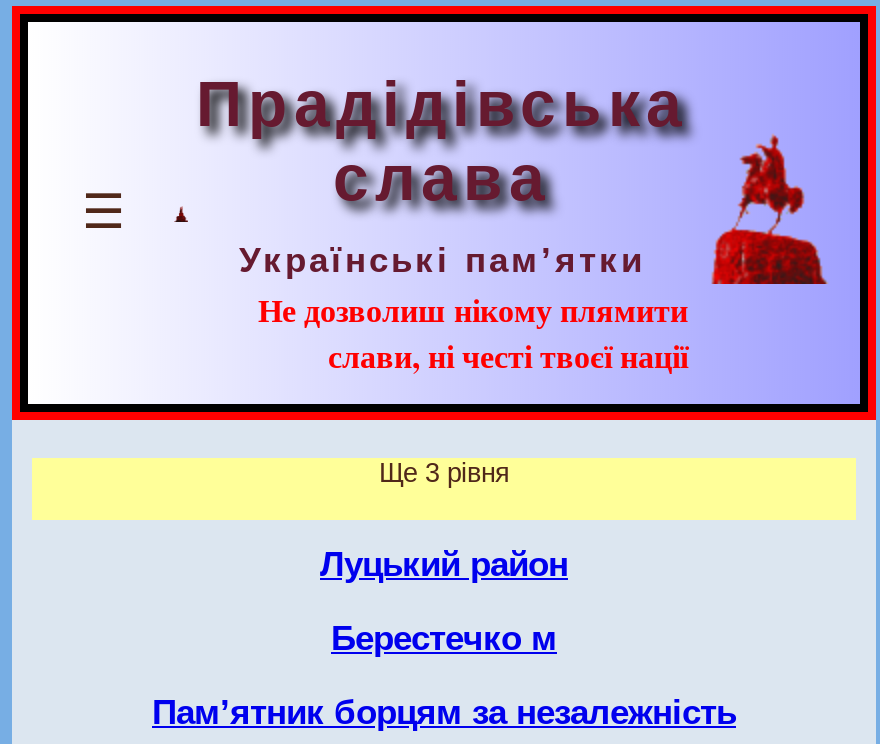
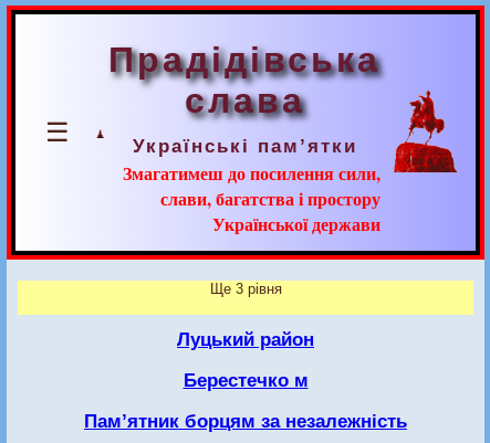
[258,286,688,378] Не дозволиш нікому плямити | слави, ні честі твоєї нації -> [123,160,380,236] Змагатимеш до посилення сили, | слави, багатства і простору | Української держави

